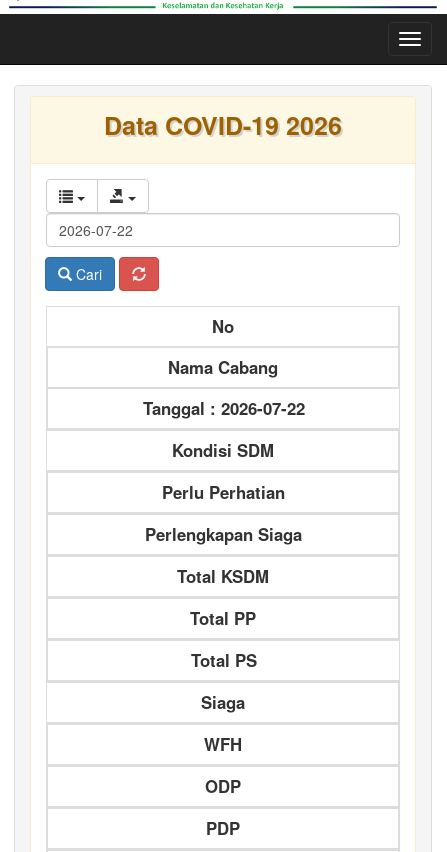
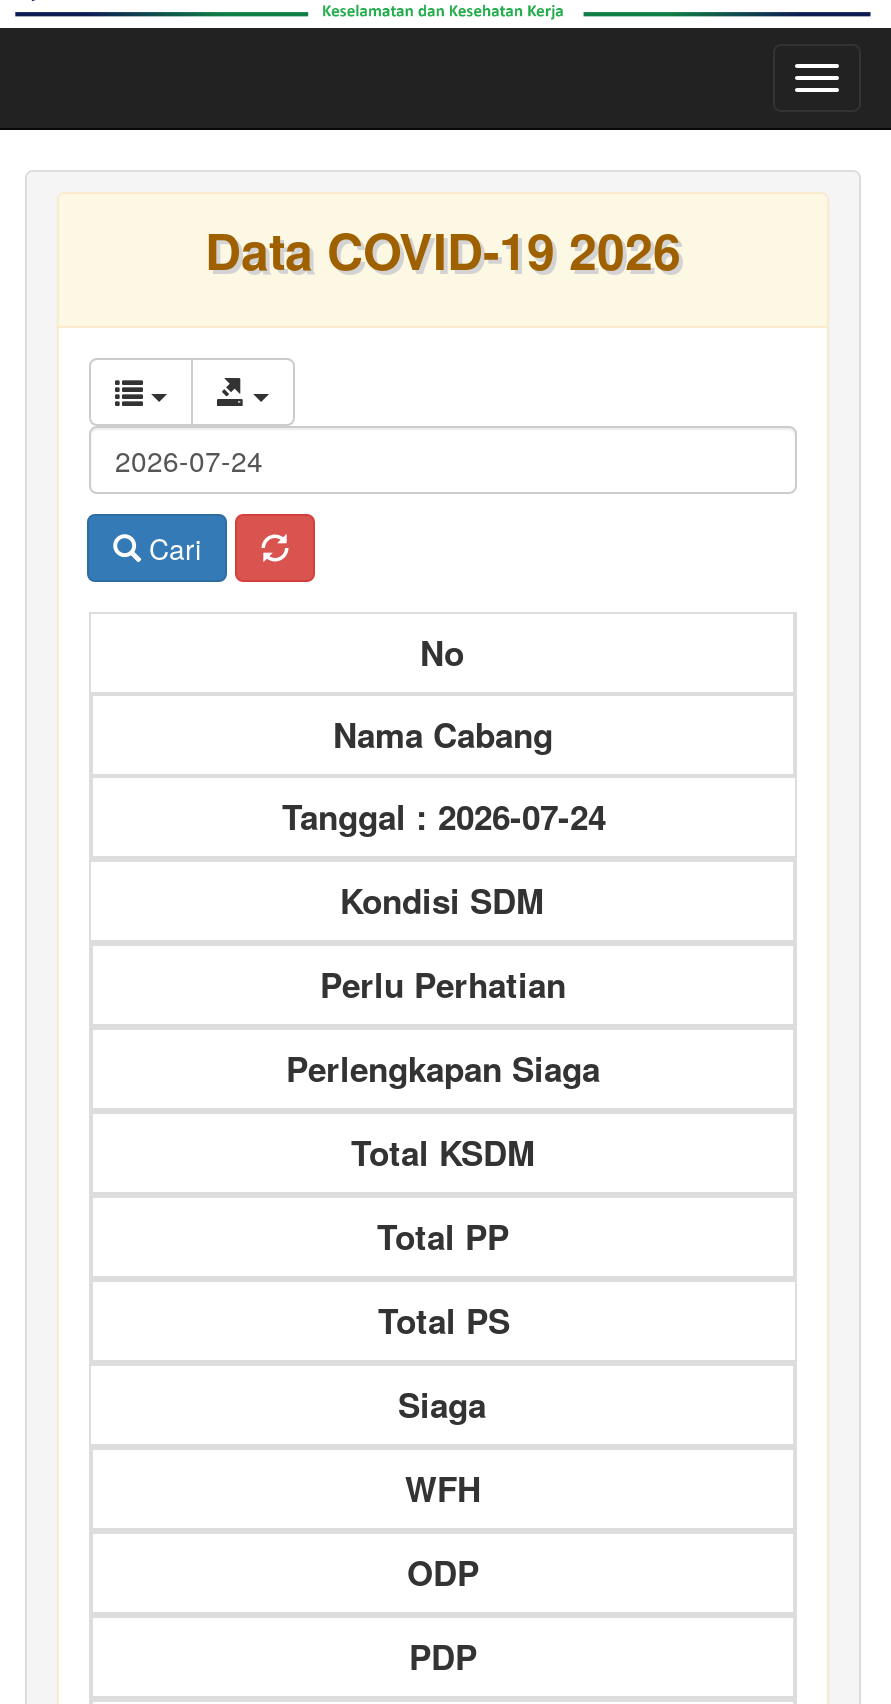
[142,396,304,420] Tanggal : 2026-07-22 -> [282,793,606,841] Tanggal : 2026-07-24

